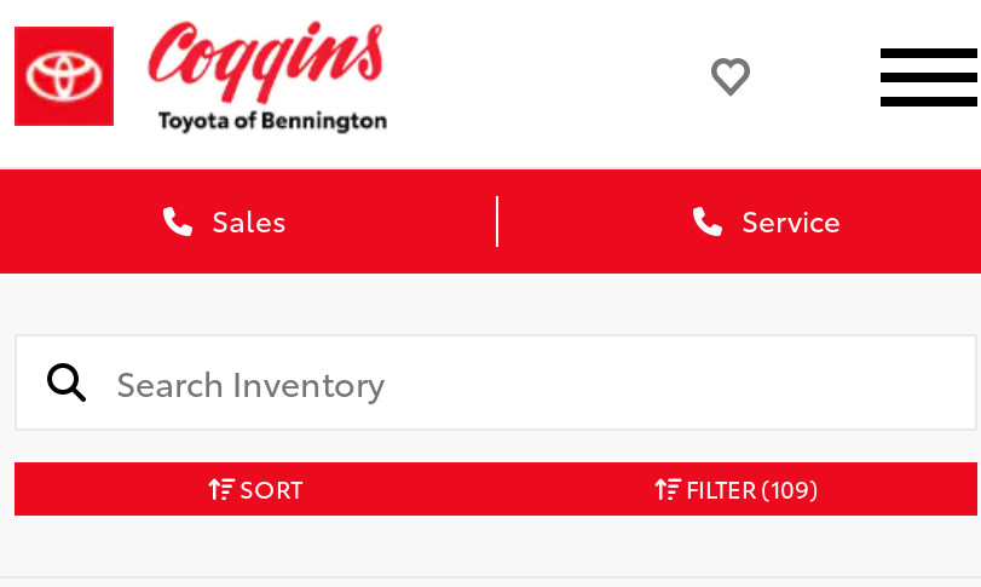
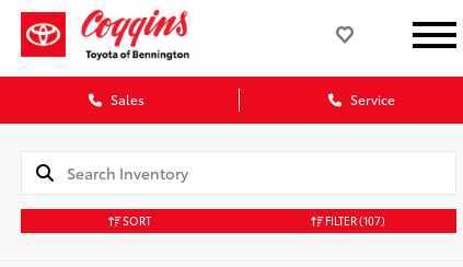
[681,469,819,505] FILTER (109) -> [322,212,385,228] FILTER (107)

